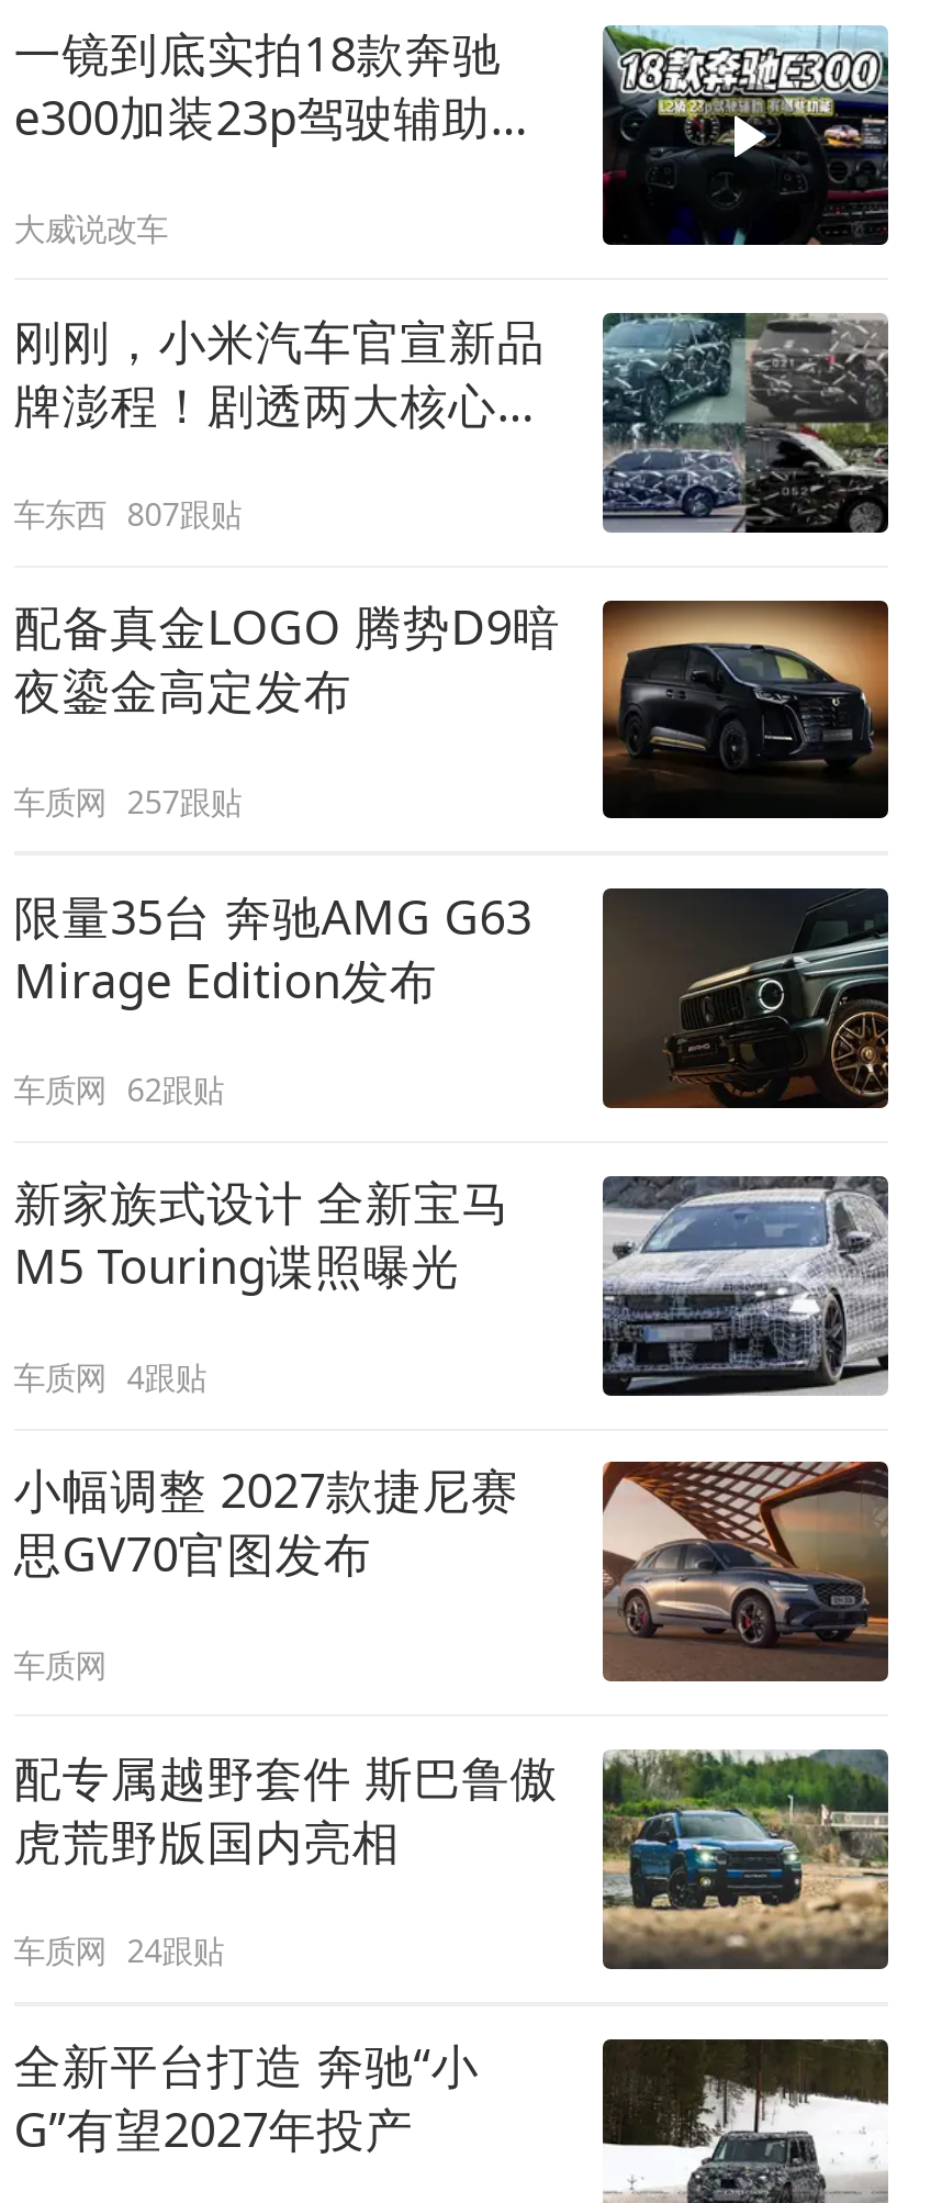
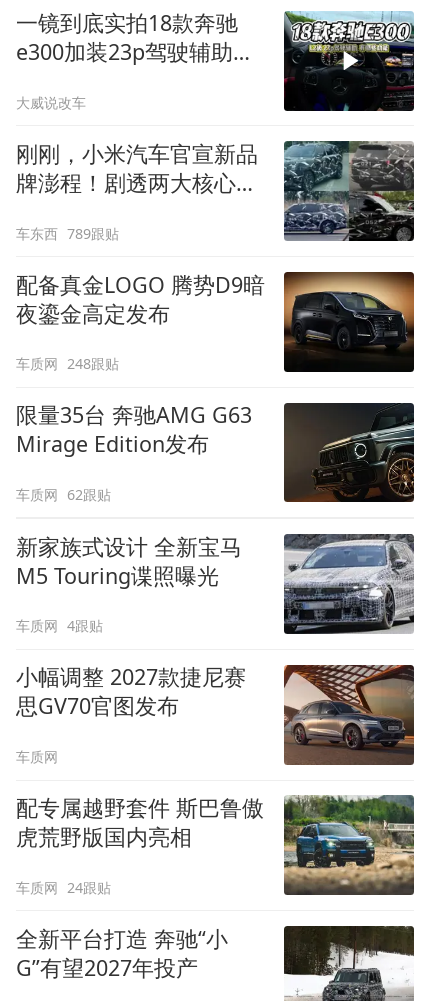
[14,493,241,535] 车东西 807跟贴 -> [16,223,119,242] 车东西 789跟贴
[14,780,241,822] 车质网 257跟贴 -> [16,354,119,373] 车质网 248跟贴

